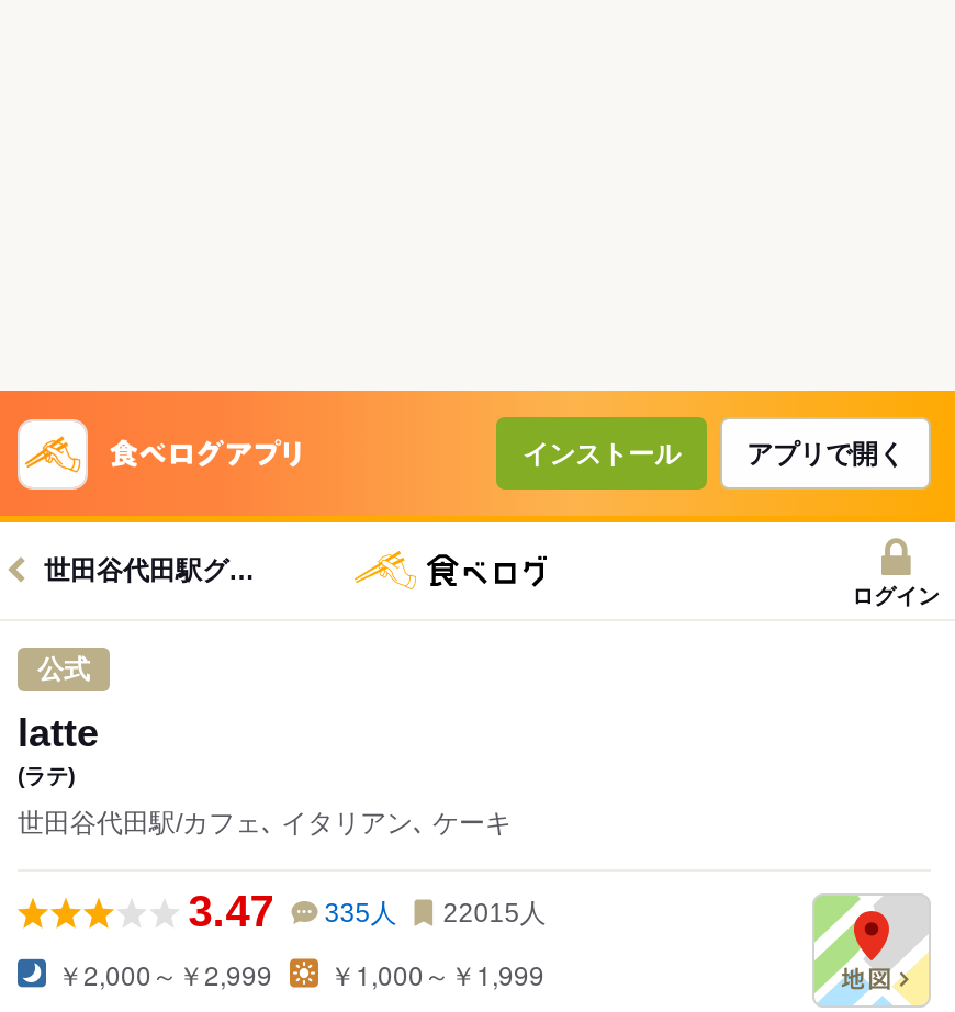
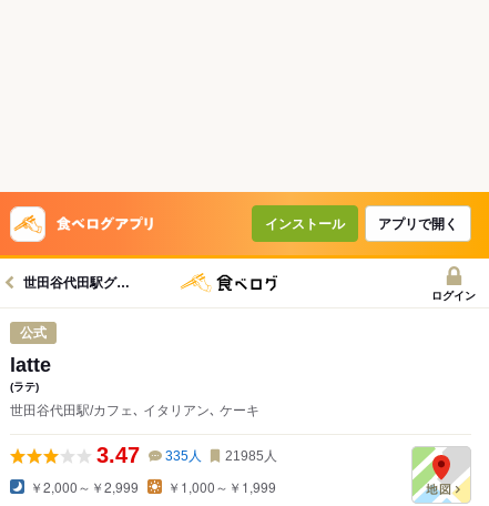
[188,887,546,935] 3.47 335人 22015人 -> [96,443,277,467] 3.47 335人 21985人

